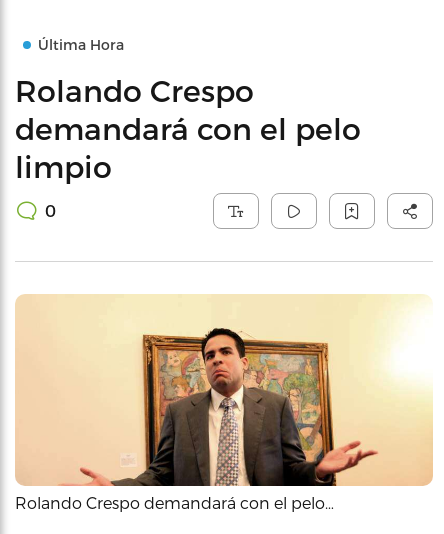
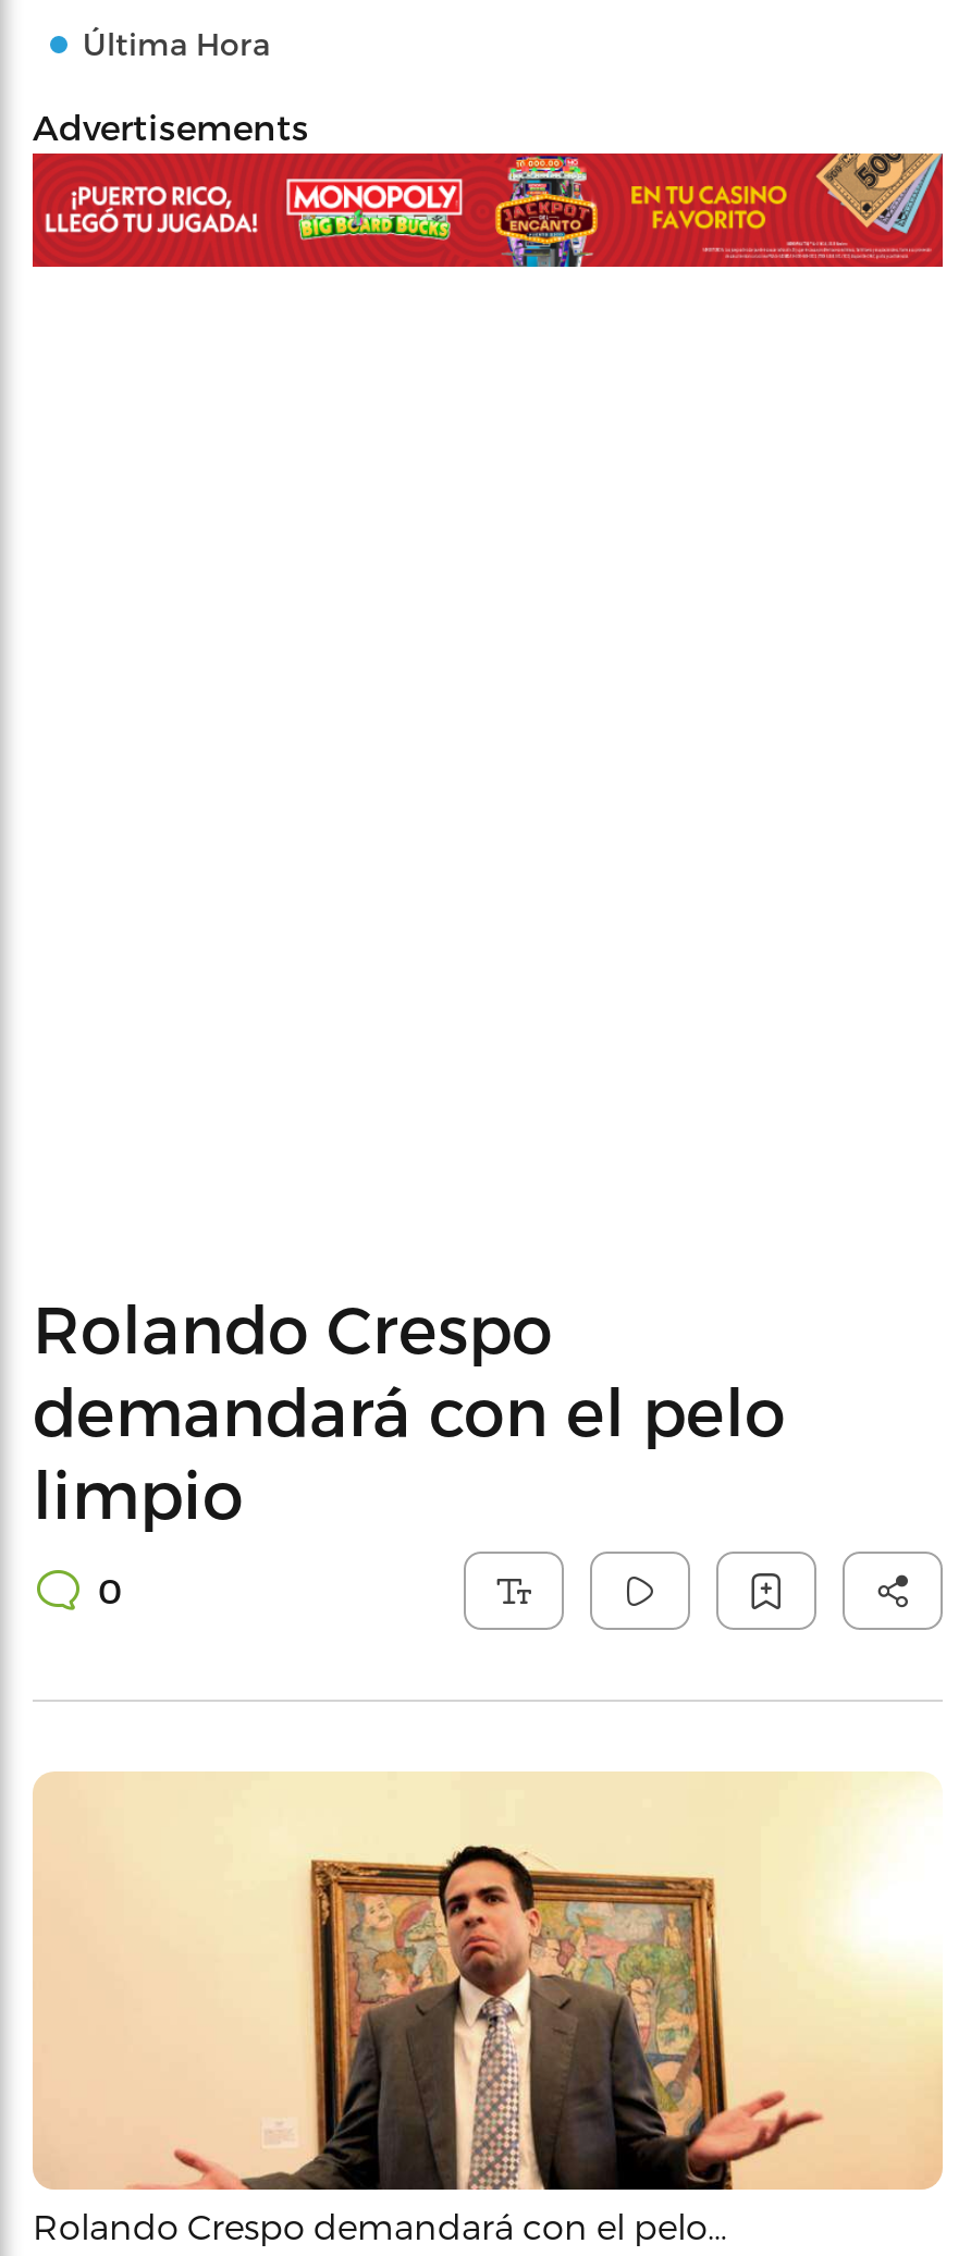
none -> [30,151,945,269] [image]
none -> [33,106,309,147] Advertisements

